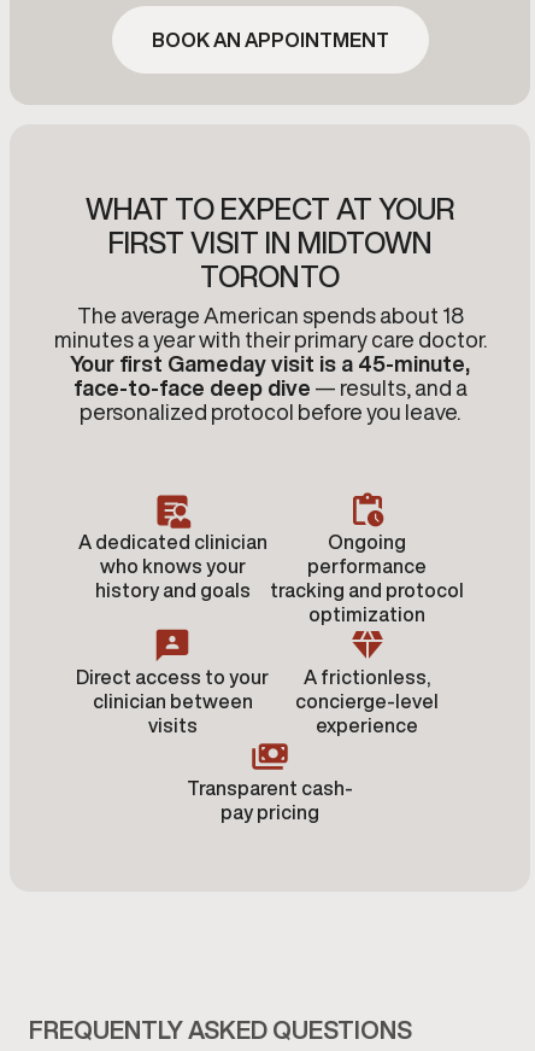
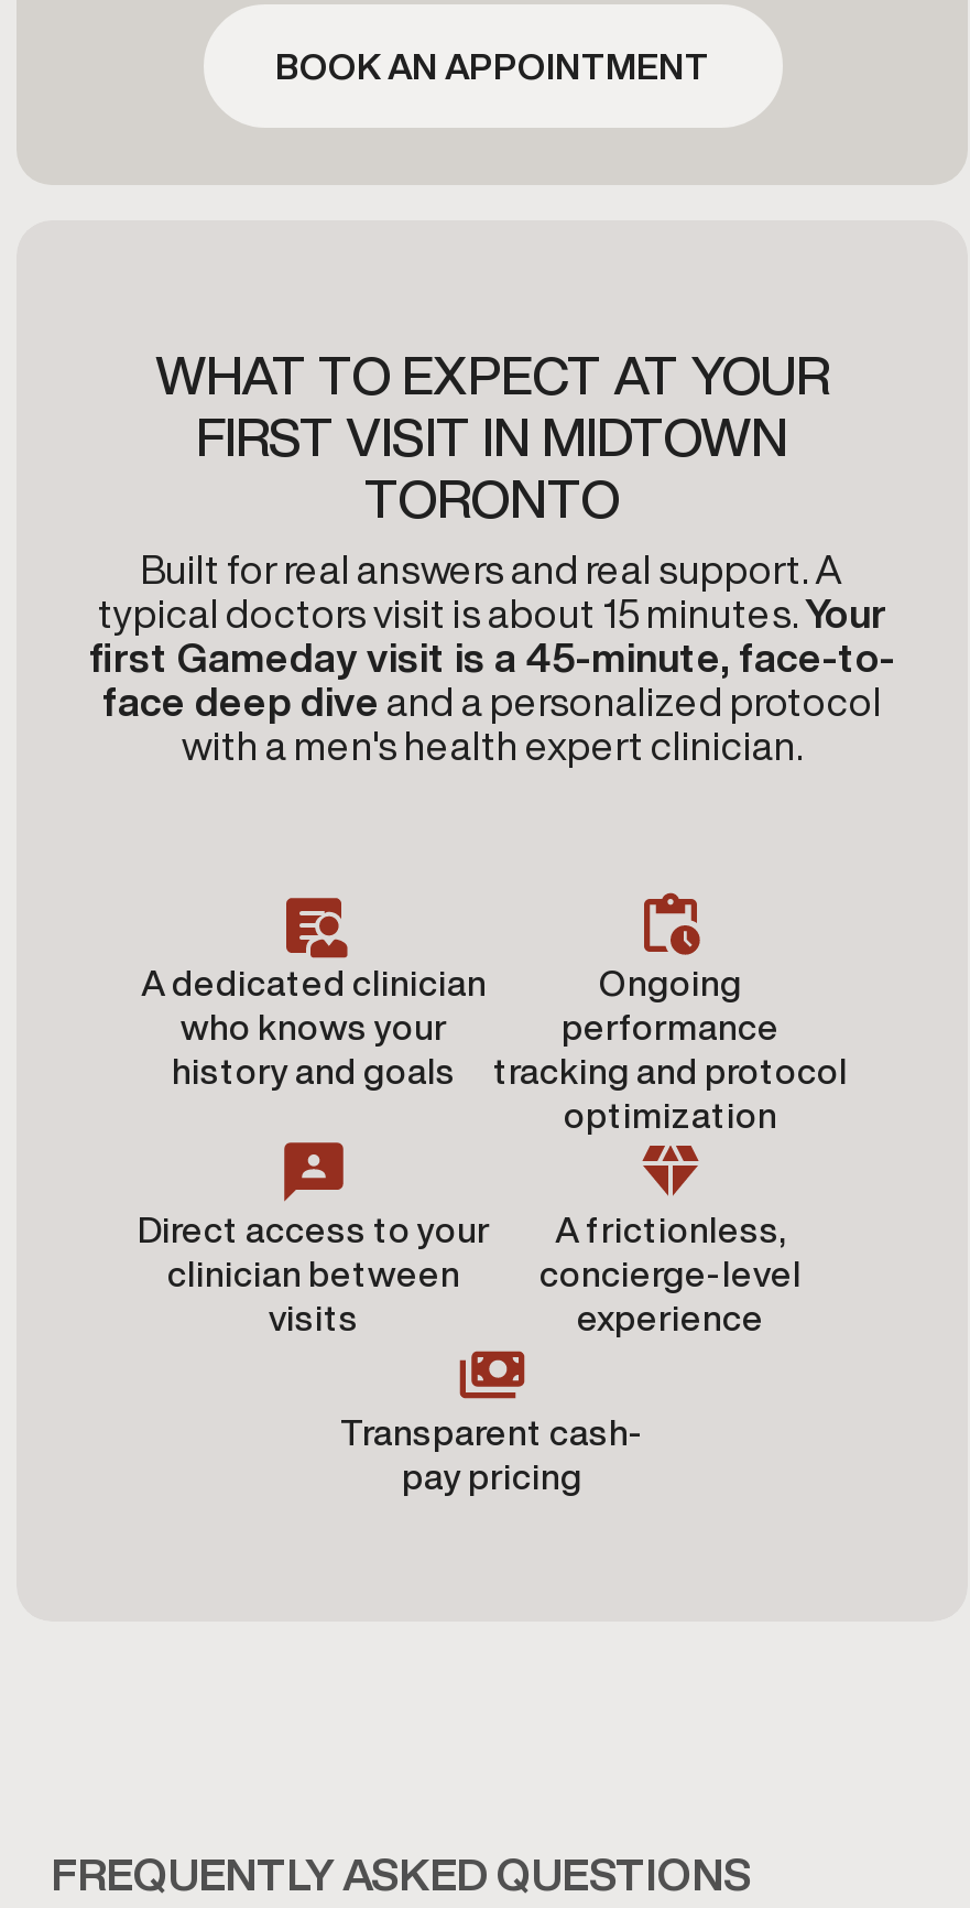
[54,304,486,422] The average American spends about 18 | minutes a year with their primary care doctor. | Your first Gameday visit is a 45-minute, | face-to-face deep dive — results, and a | personalized protocol before you leave. -> [89,549,895,765] Built for real answers and real support. A | typical doctors visit is about 15 minutes. Your | first Gameday visit is a 45-minute, face-to- | face deep dive and a personalized protocol | with a men's health expert clinician.

